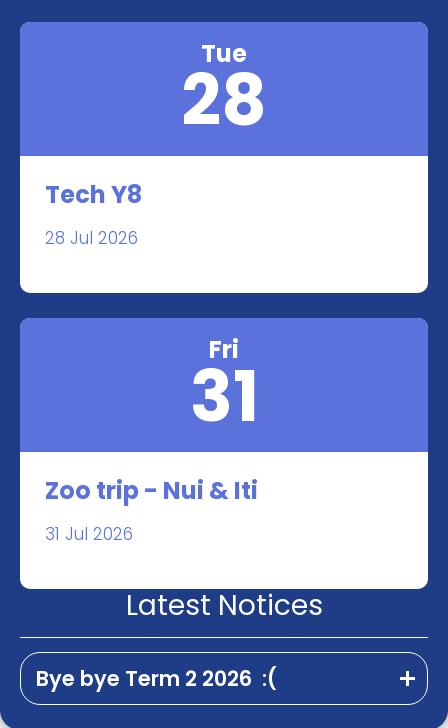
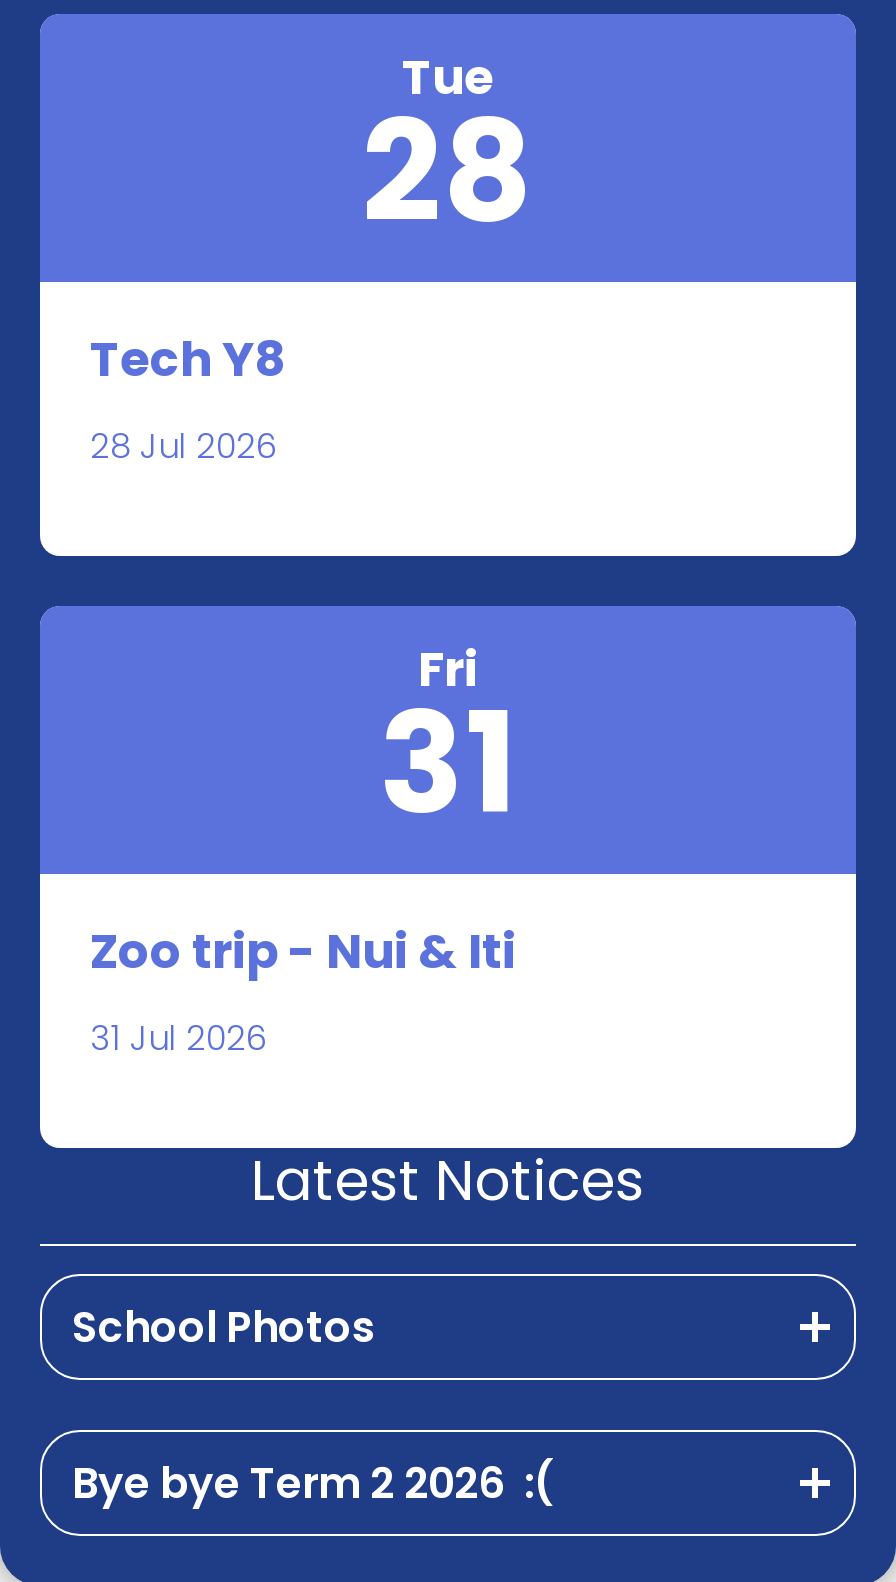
none -> [72,1298,374,1356] School Photos

